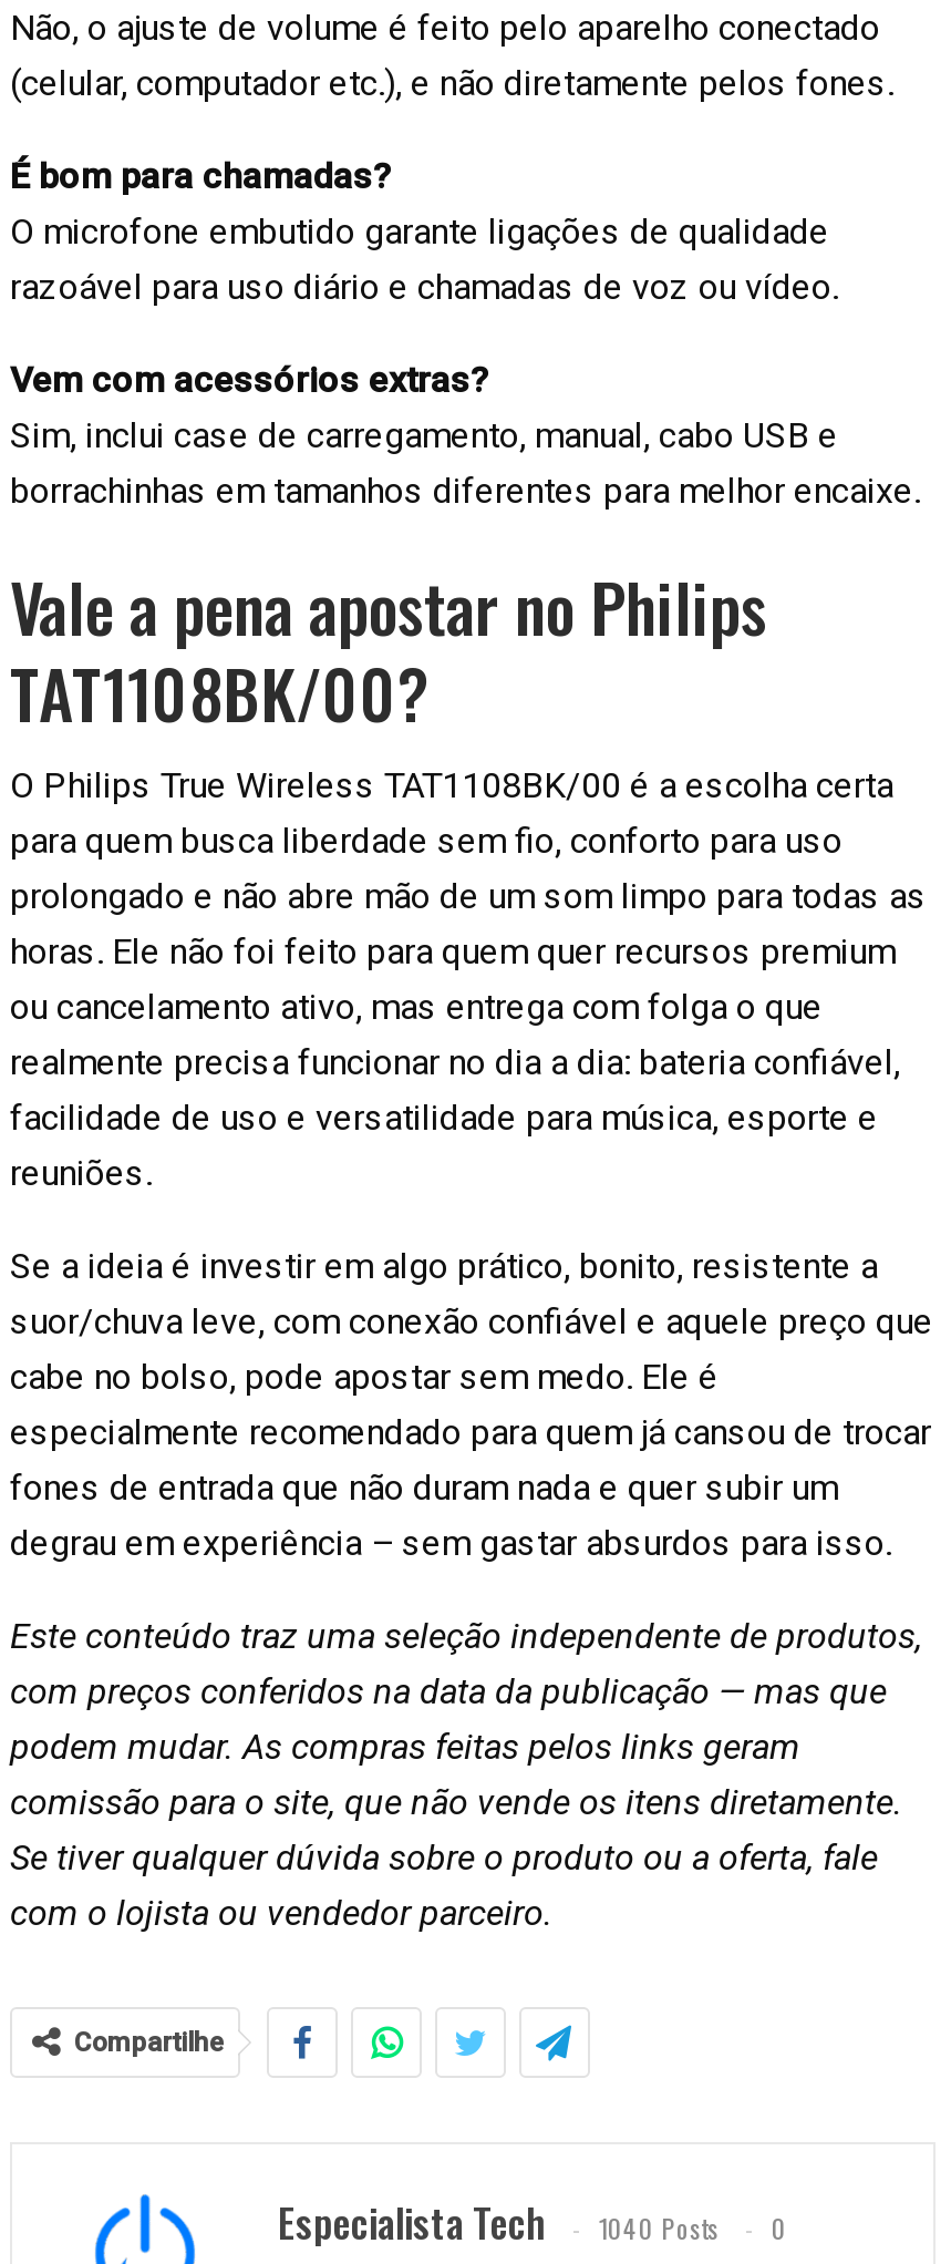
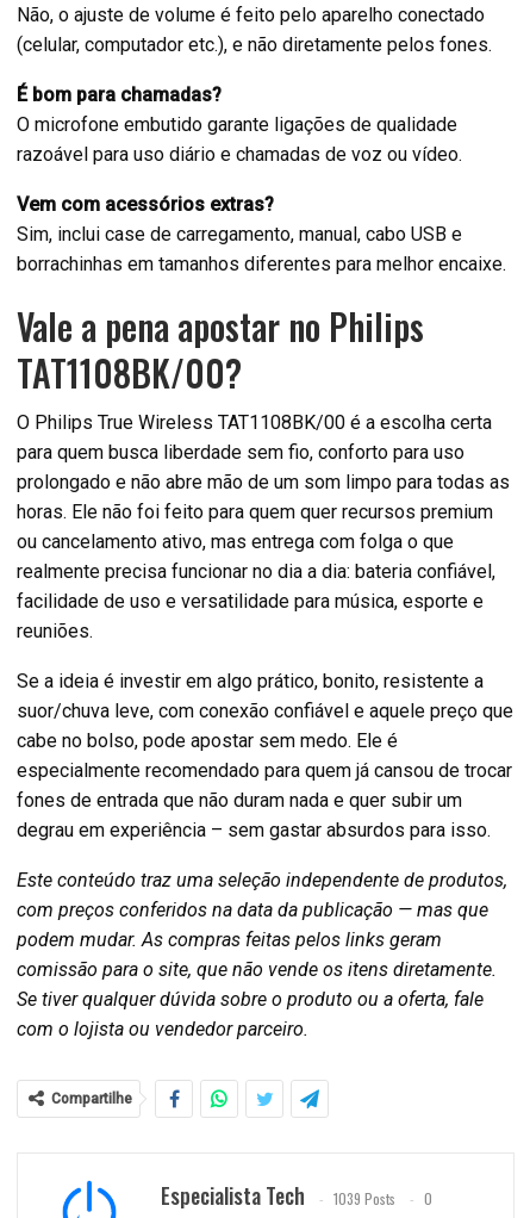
[278,2193,787,2250] Especialista Tech 1040 Posts 0 -> [161,1180,432,1211] Especialista Tech 1039 Posts 0

